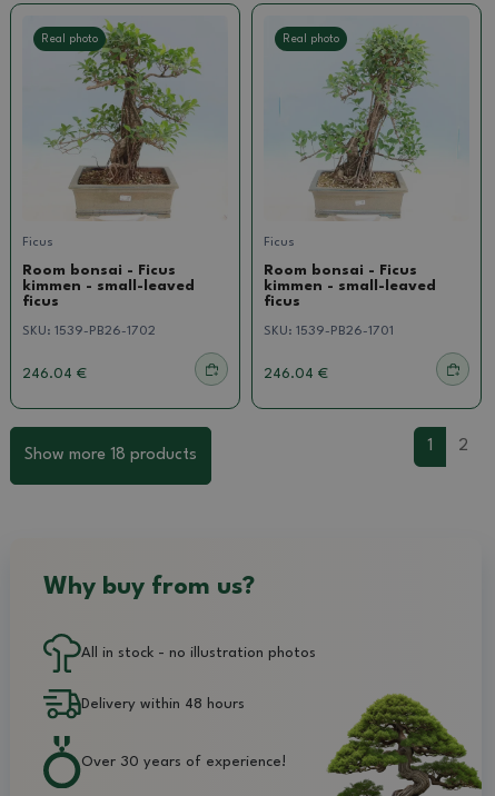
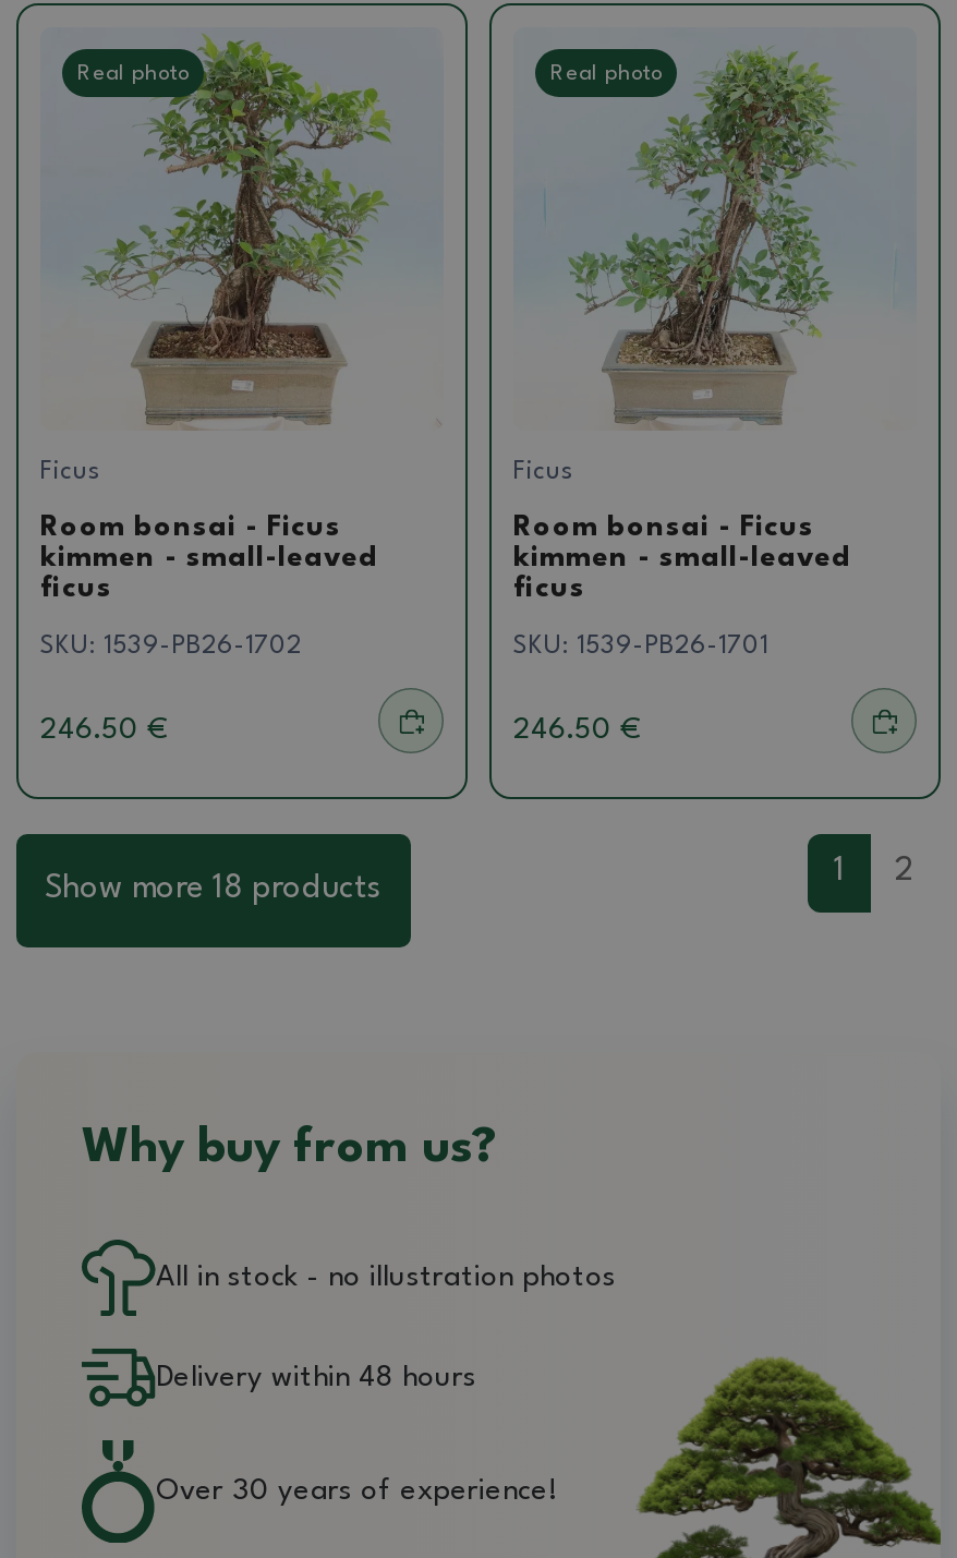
[22,367,87,382] 246.04 € -> [40,717,167,745] 246.50 €
[264,367,328,382] 246.04 € -> [513,717,640,745] 246.50 €

